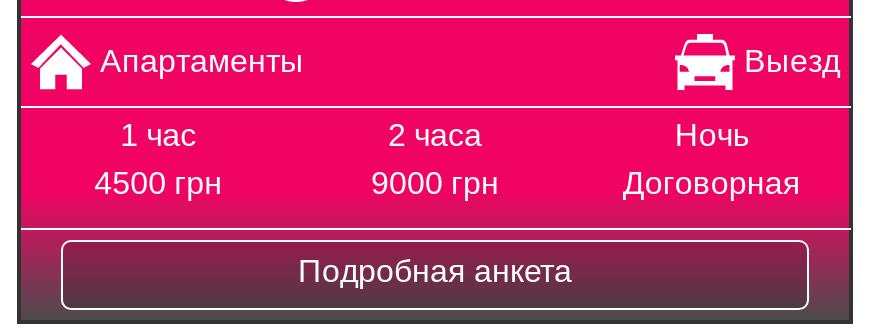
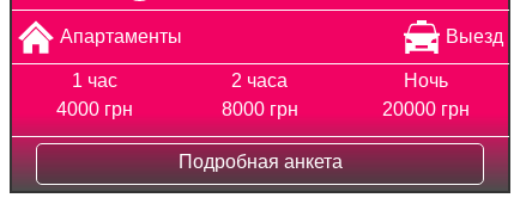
[94,166,222,200] 4500 грн -> [56,99,133,119] 4000 грн
[371,166,499,200] 9000 грн -> [222,99,298,119] 8000 грн
[623,166,801,200] Договорная -> [382,99,469,119] 20000 грн

